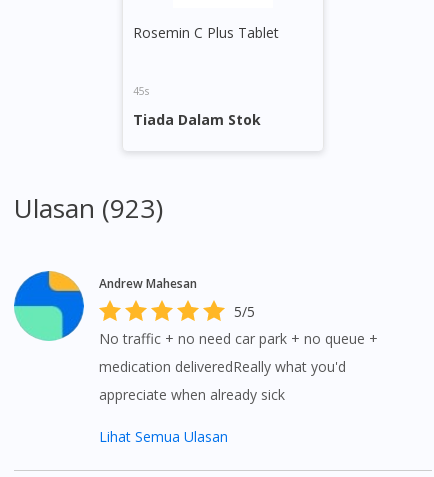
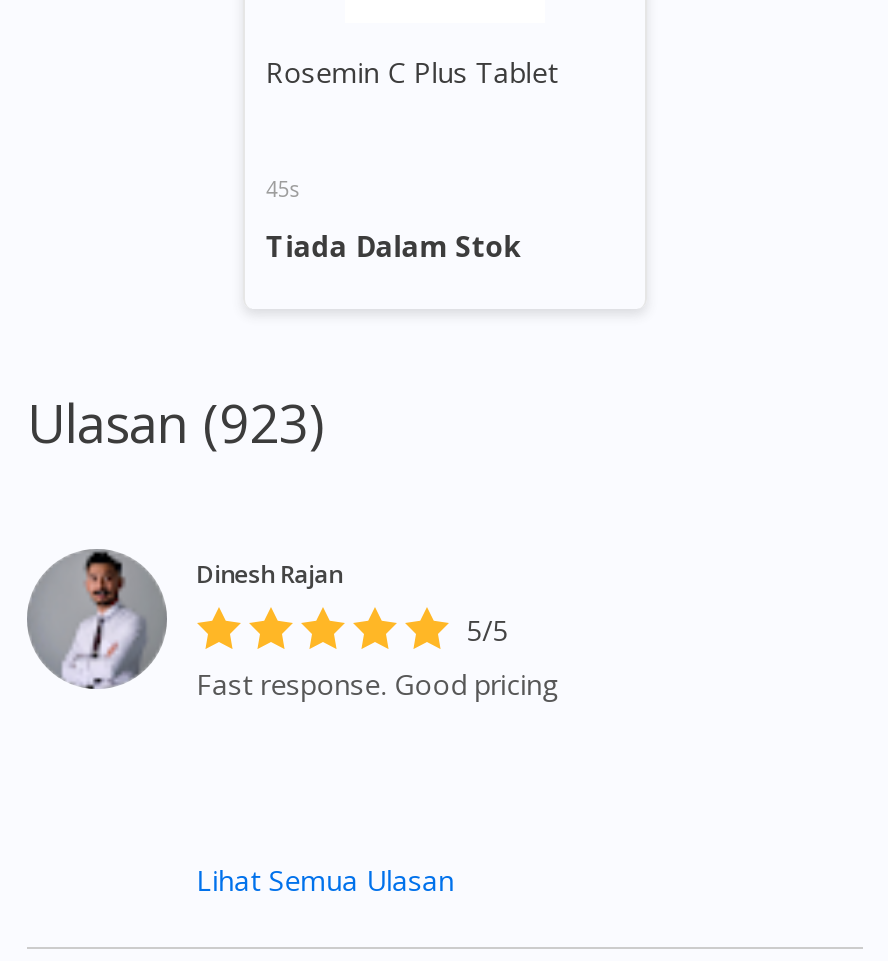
[13,270,197,342] [image] | Andrew Mahesan -> [25,547,342,691] [image] | Dinesh Rajan
[99,329,378,404] No traffic + no need car park + no queue + | medication deliveredReally what you'd | appreciate when already sick -> [196,666,558,704] Fast response. Good pricing

